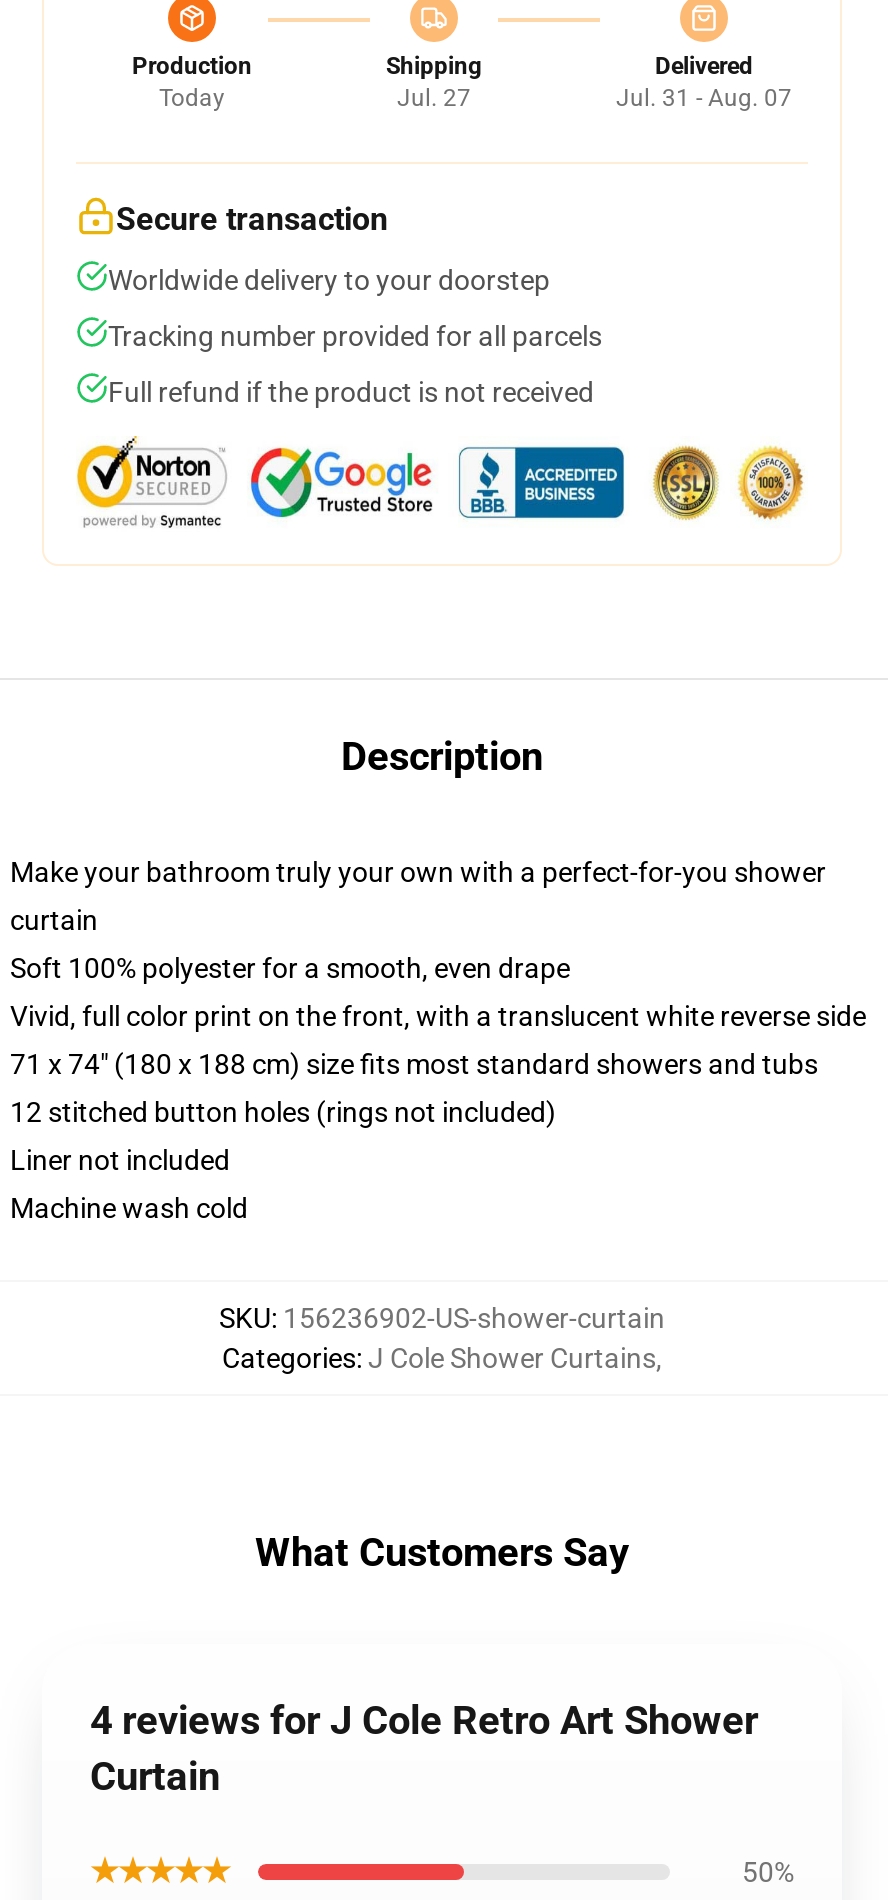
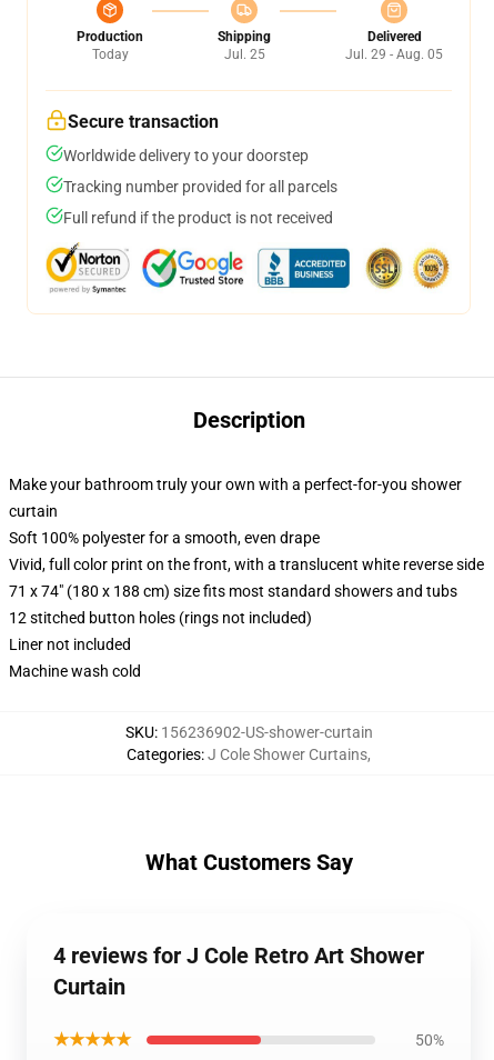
[397,84,471,112] Jul. 27 -> [224,47,265,62] Jul. 25
[616,84,792,112] Jul. 31 - Aug. 07 -> [345,47,443,62] Jul. 29 - Aug. 05

